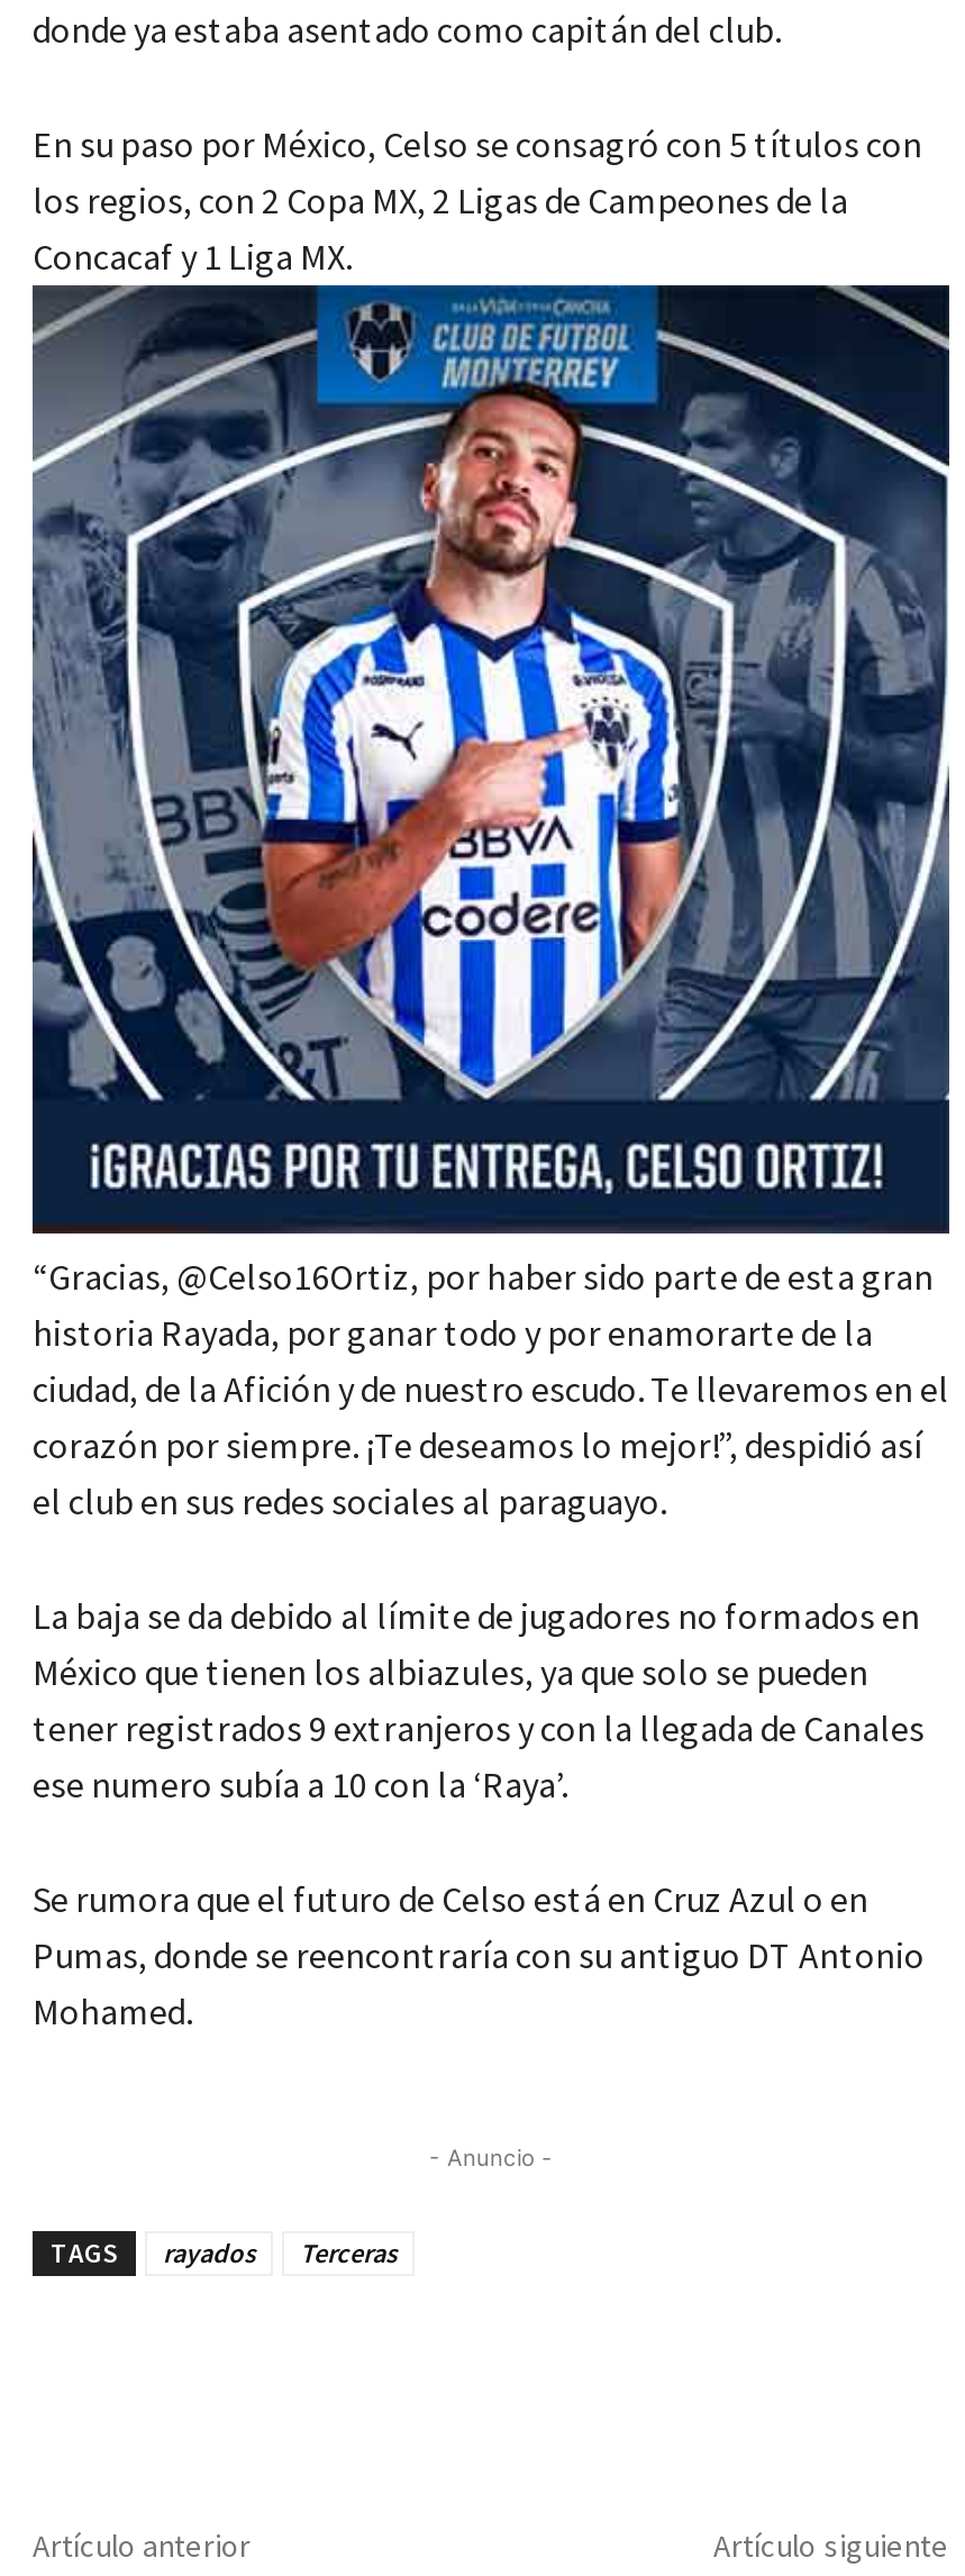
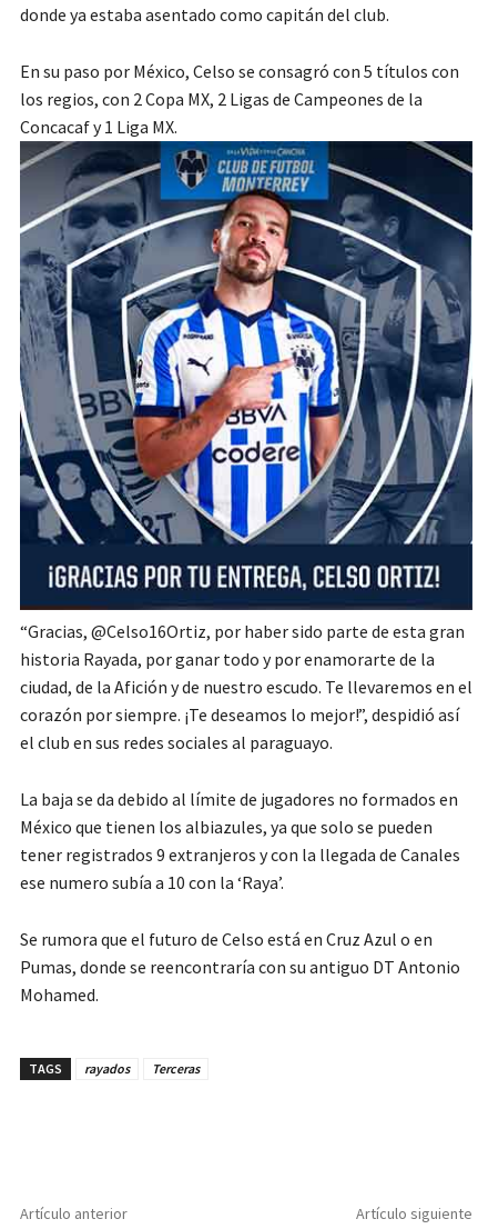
[429,2143,553,2170] - Anuncio - -> none

